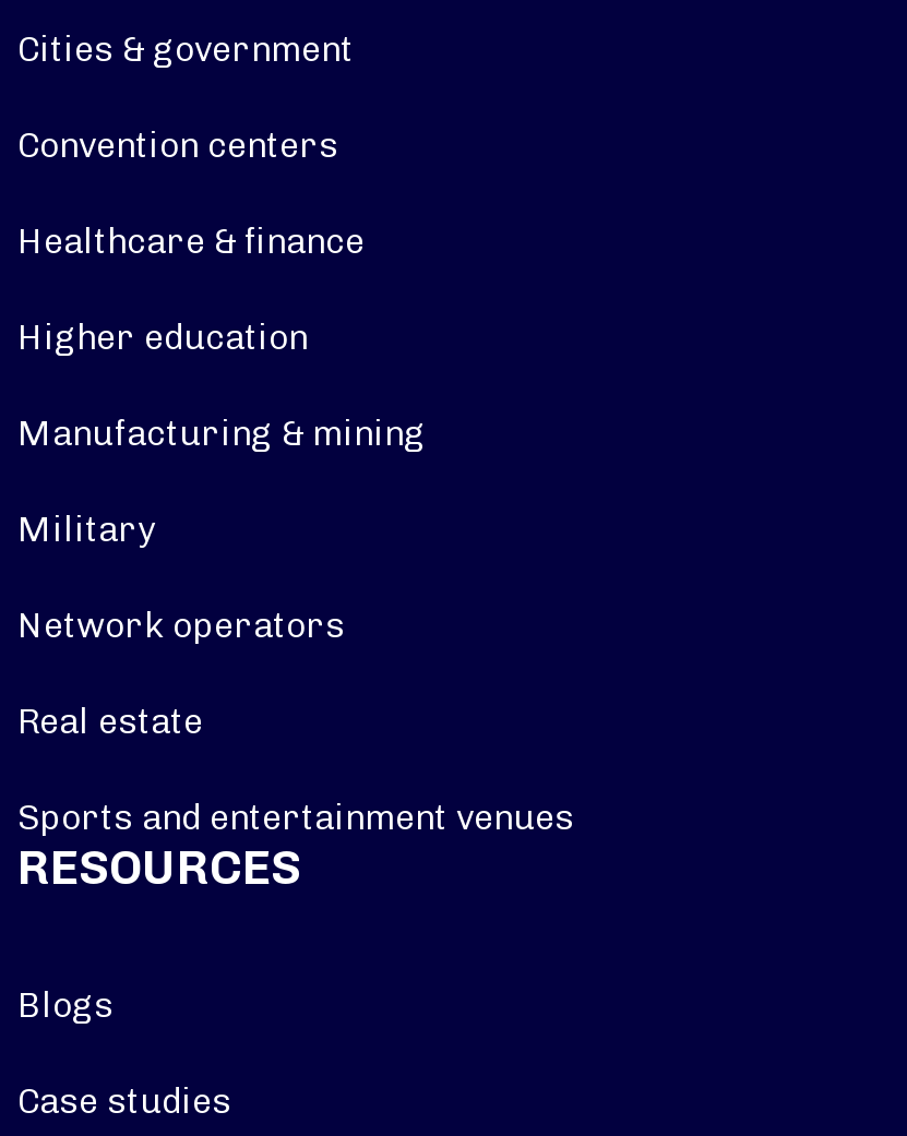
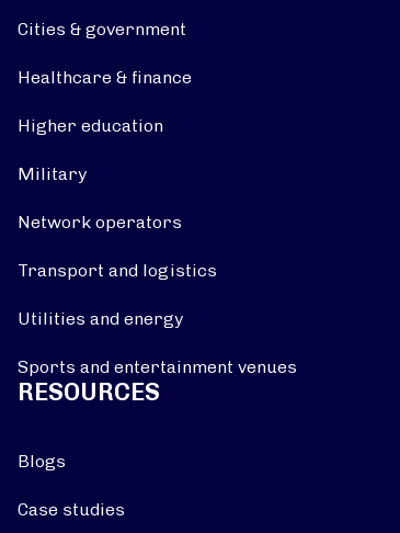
[17,124,338,166] Convention centers -> none
[17,412,426,454] Manufacturing & mining -> none
moved [17,509,345,646] -> [18,163,182,233]: Military | Network operators
[17,701,203,742] Real estate -> [18,260,217,329] Transport and logistics | Utilities and energy

